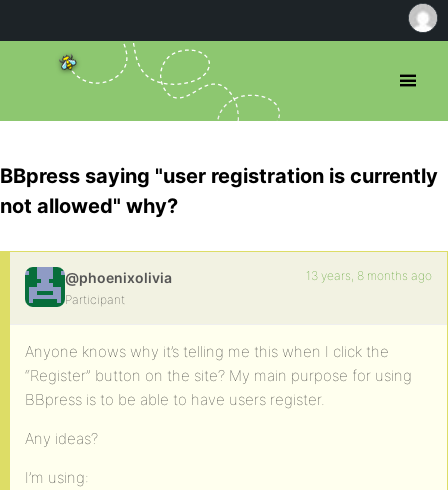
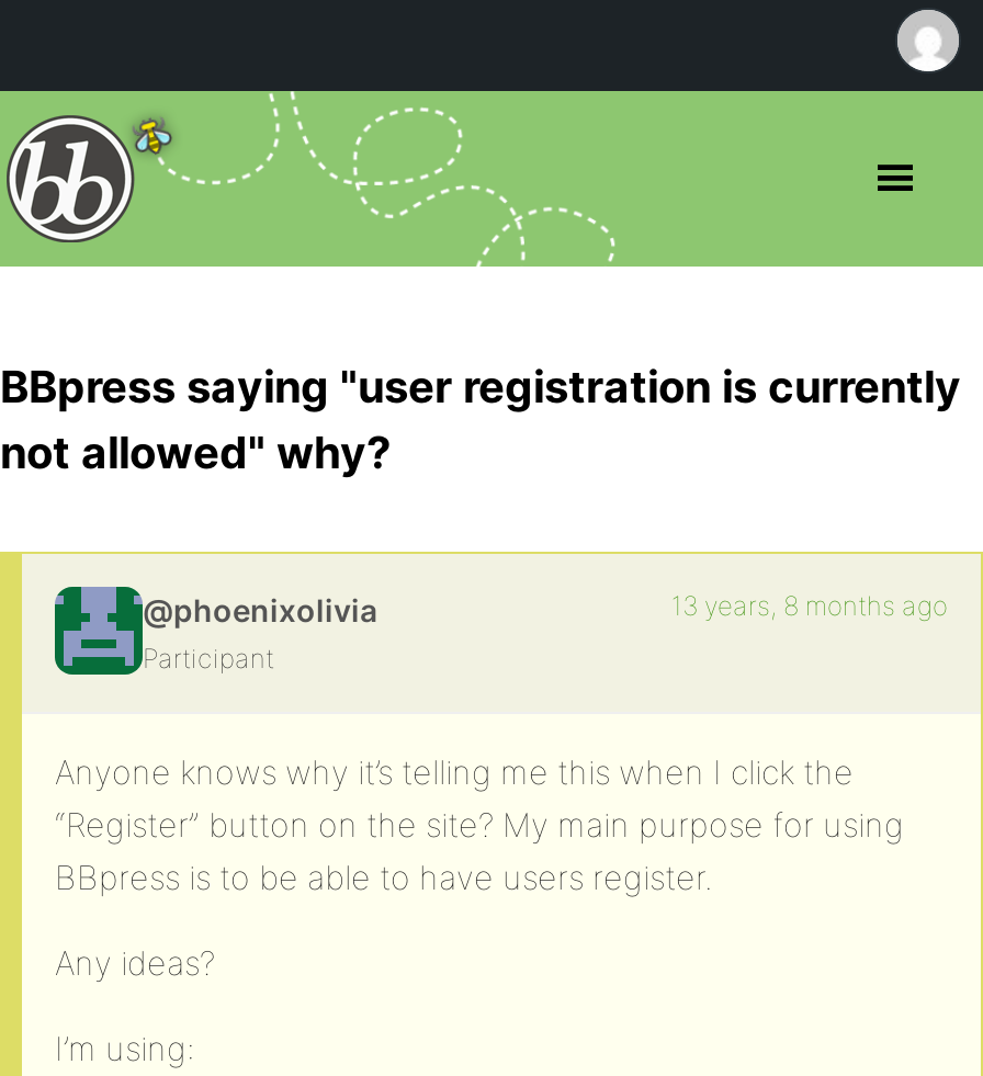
none -> [7,113,136,245] [image]

